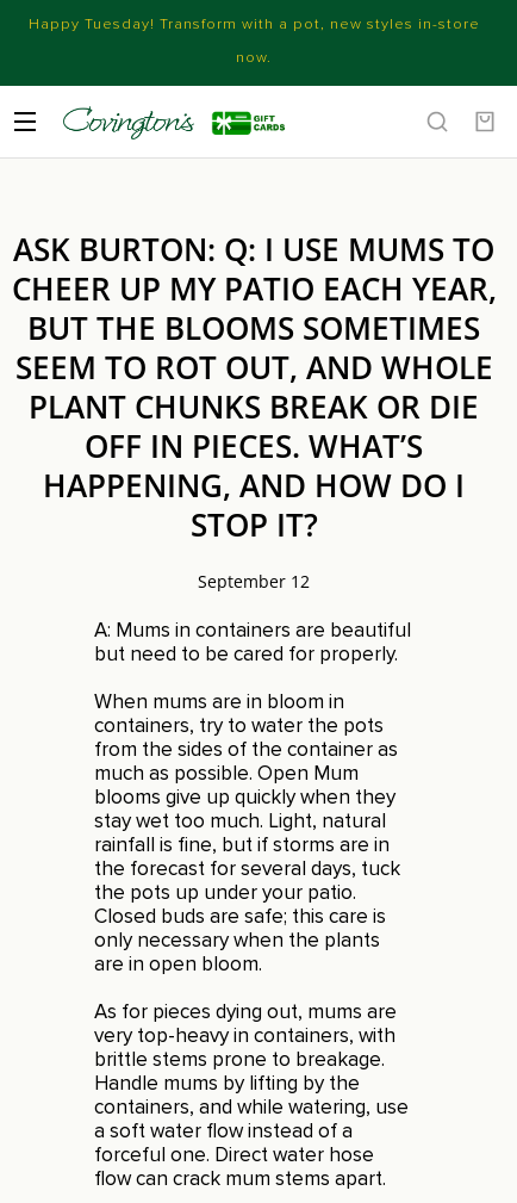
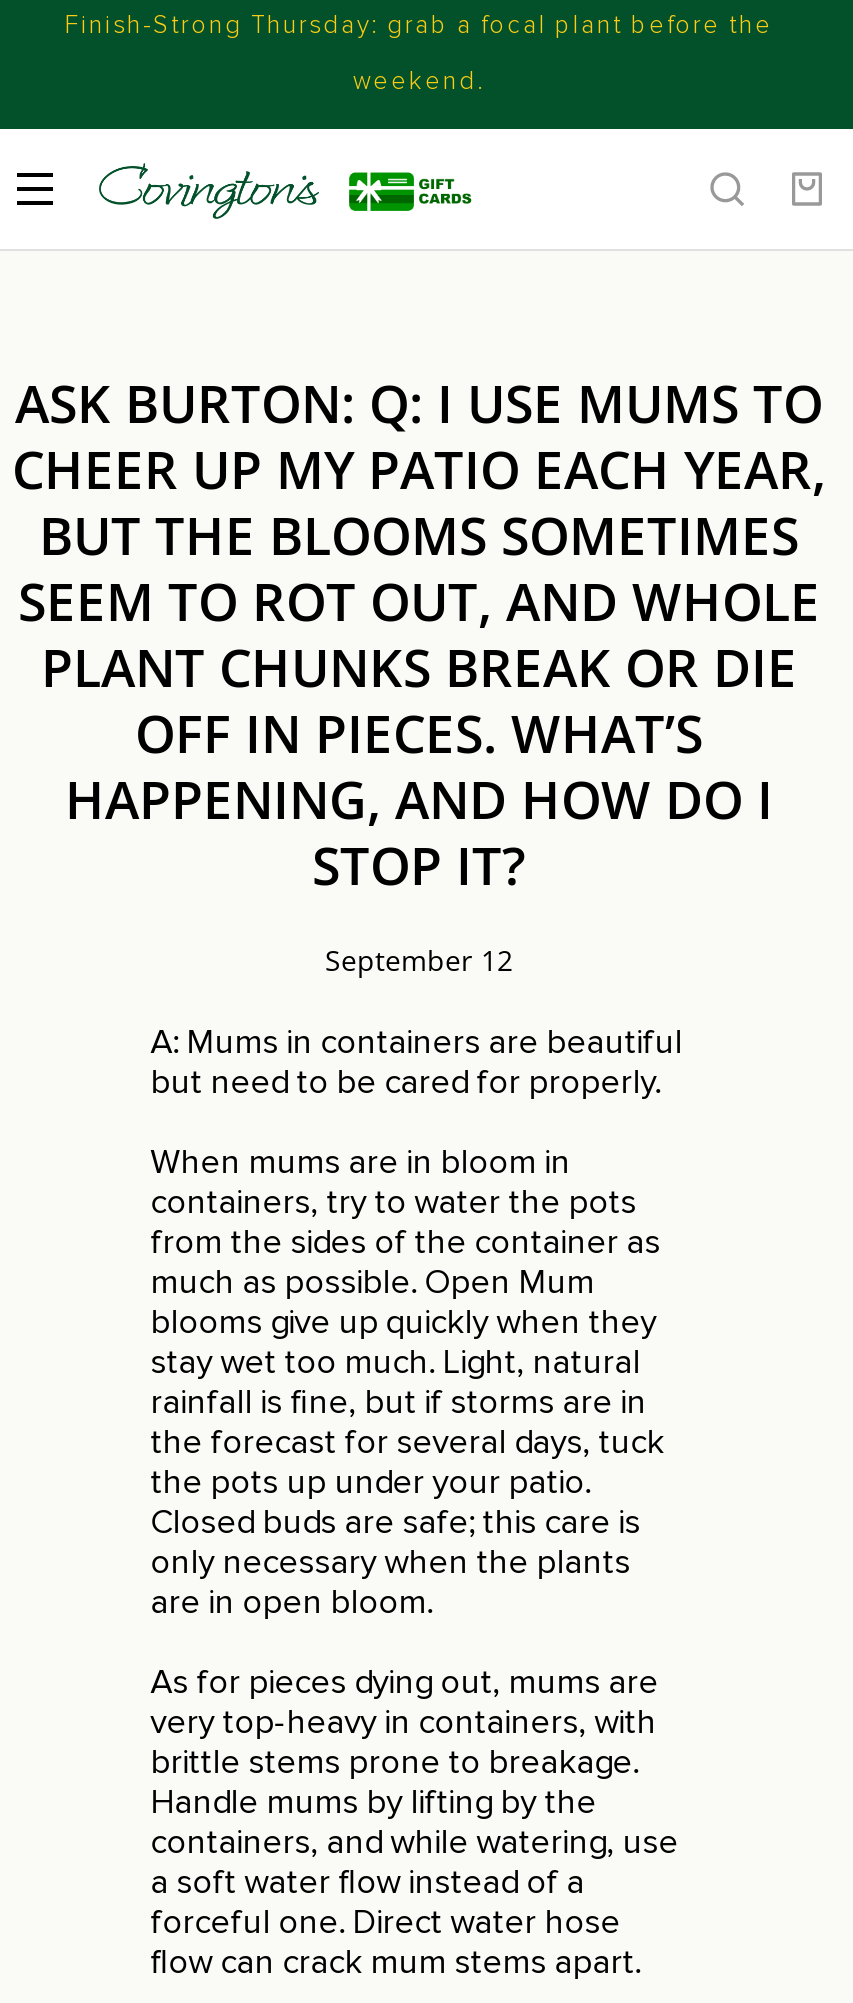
[28,14,479,33] Happy Tuesday! Transform with a pot, new styles in-store -> [65,9,773,41] Finish-Strong Thursday: grab a focal plant before the
[236,48,272,67] now. -> [353,65,485,97] weekend.

